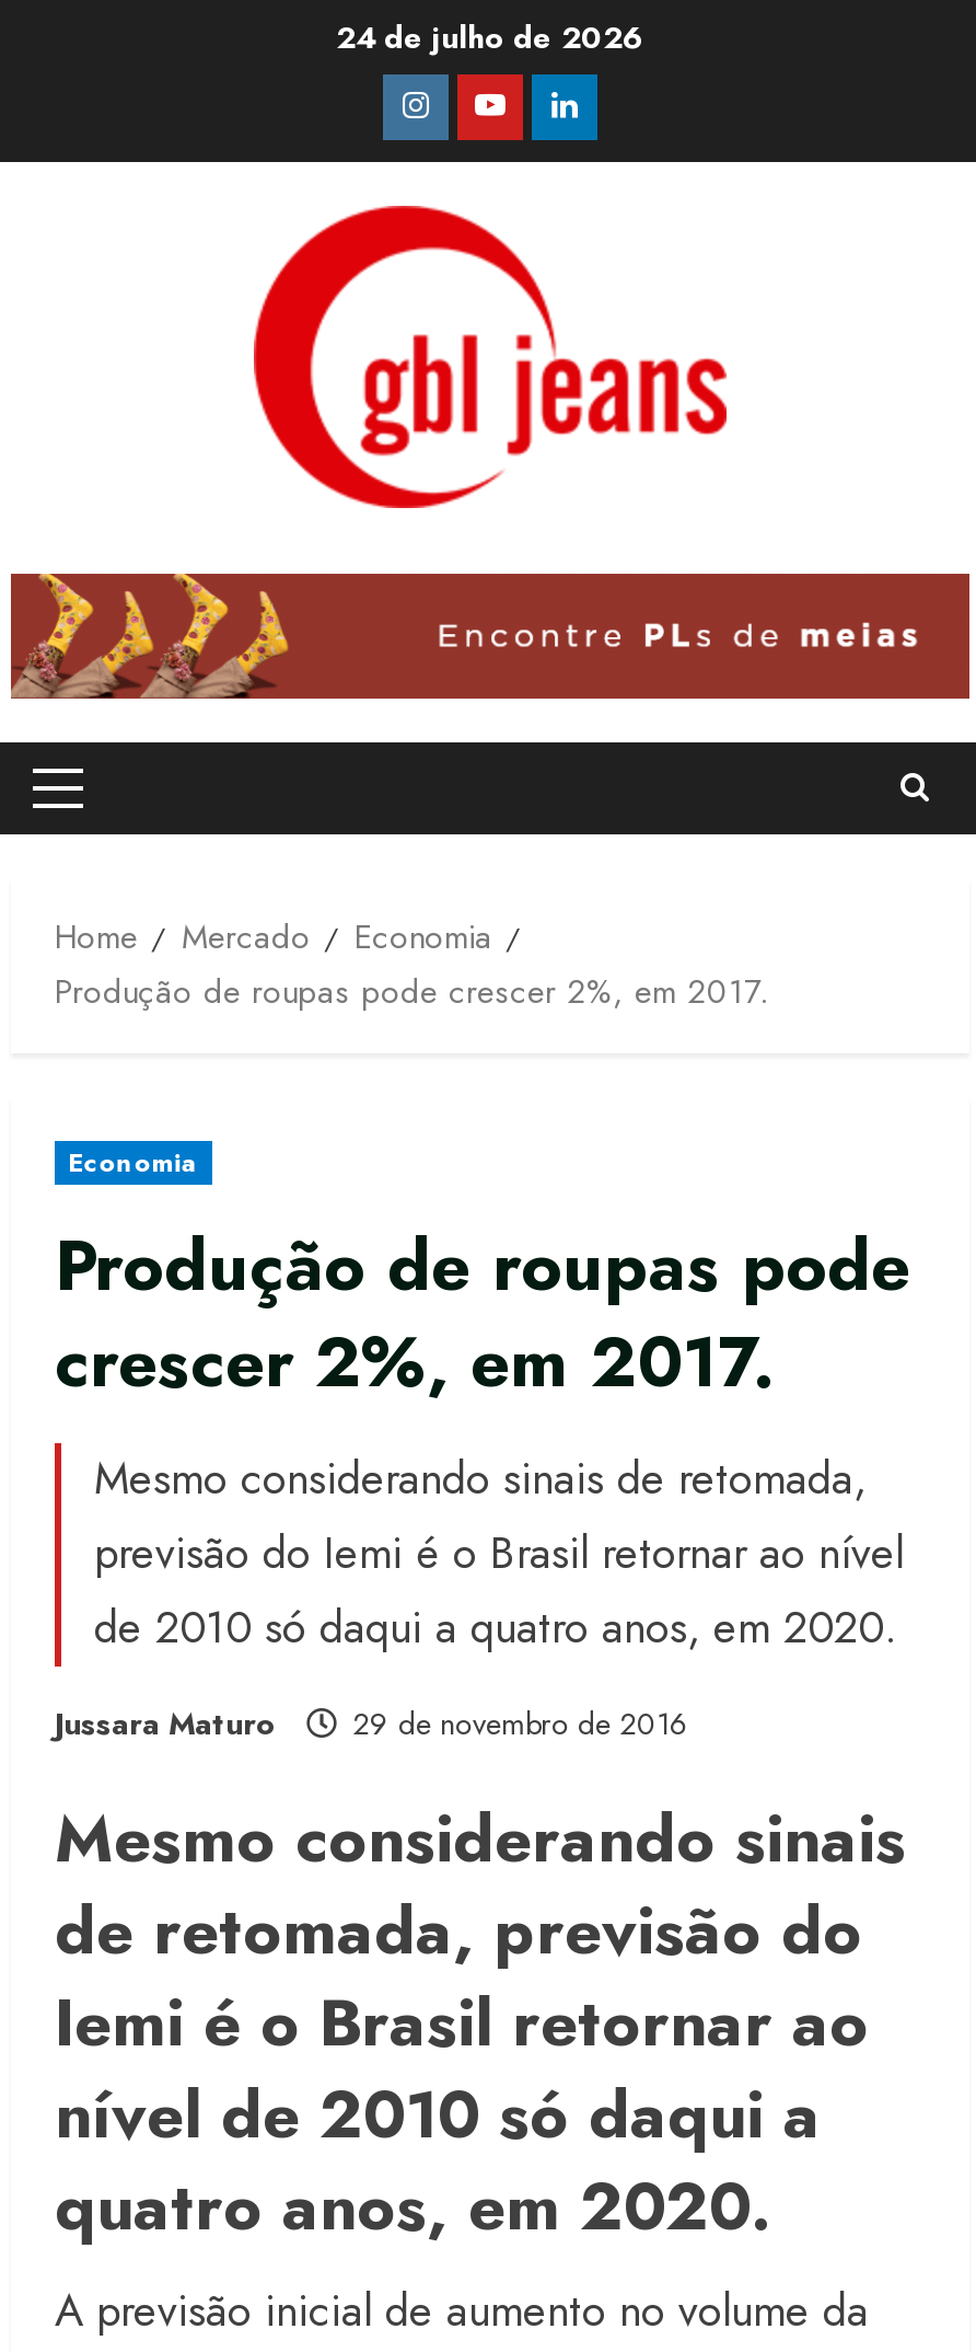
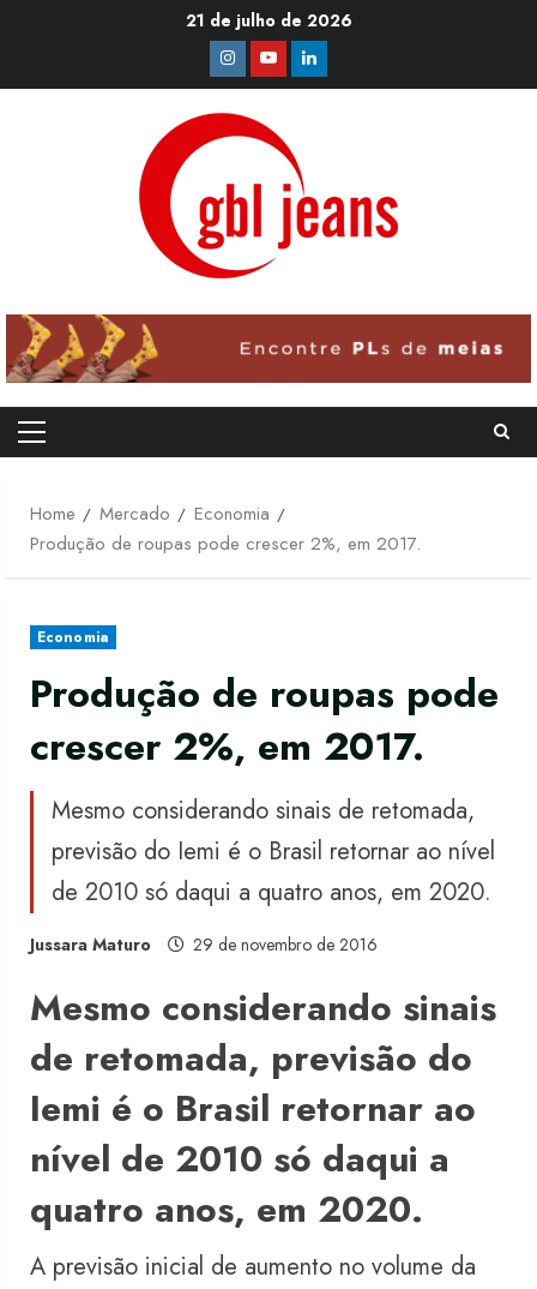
[336,15,644,59] 24 de julho de 2026 -> [185,8,352,32] 21 de julho de 2026

